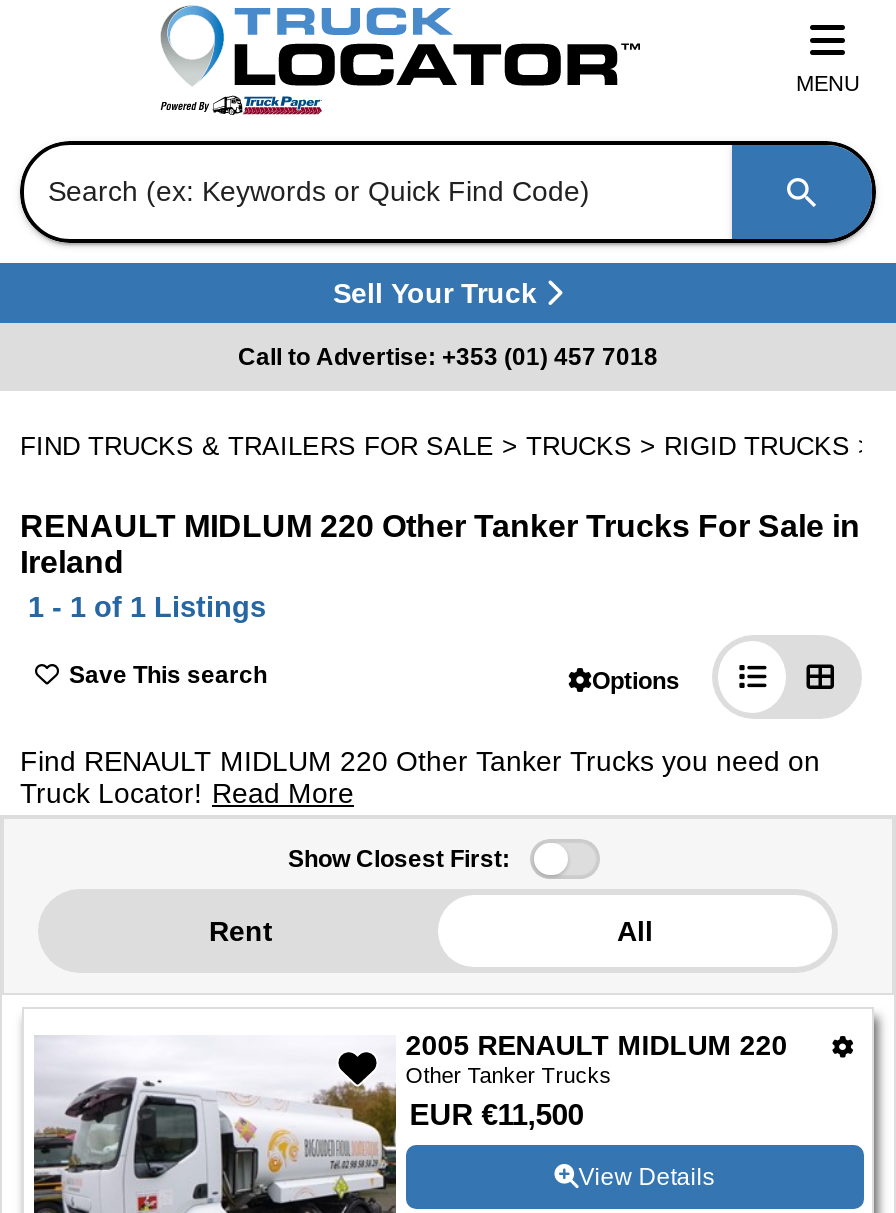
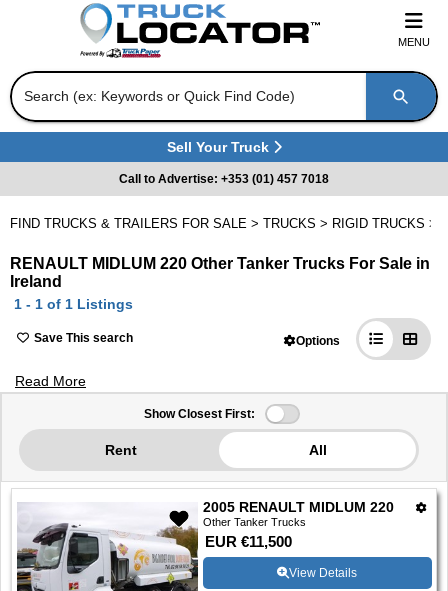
[20,745,820,809] Find RENAULT MIDLUM 220 Other Tanker Trucks you need on | Truck Locator! Read More -> [15,373,86,389] Read More

